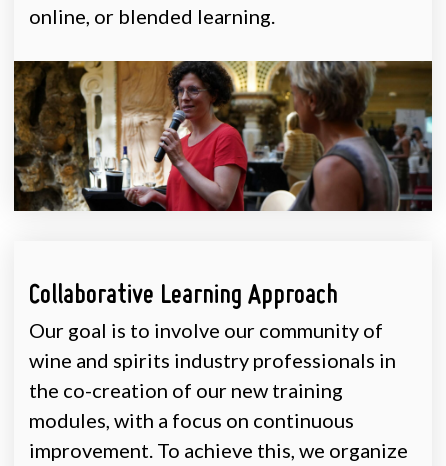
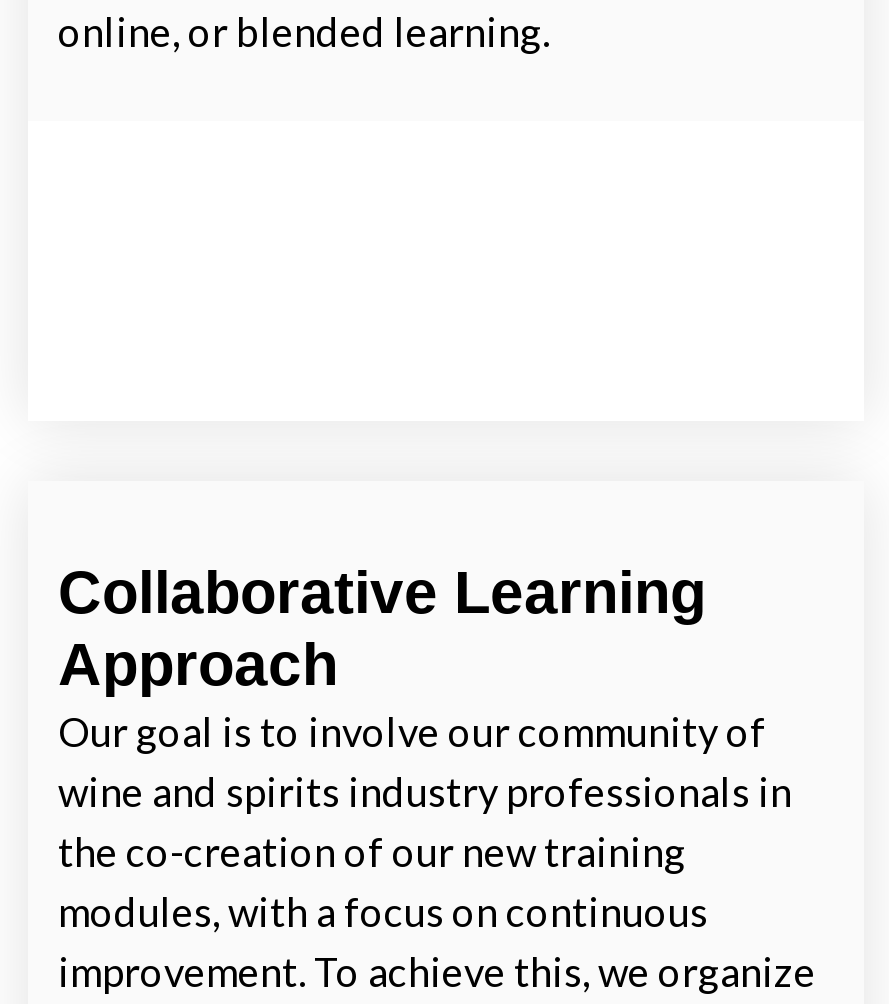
[13,60,433,212] [image] -> none

